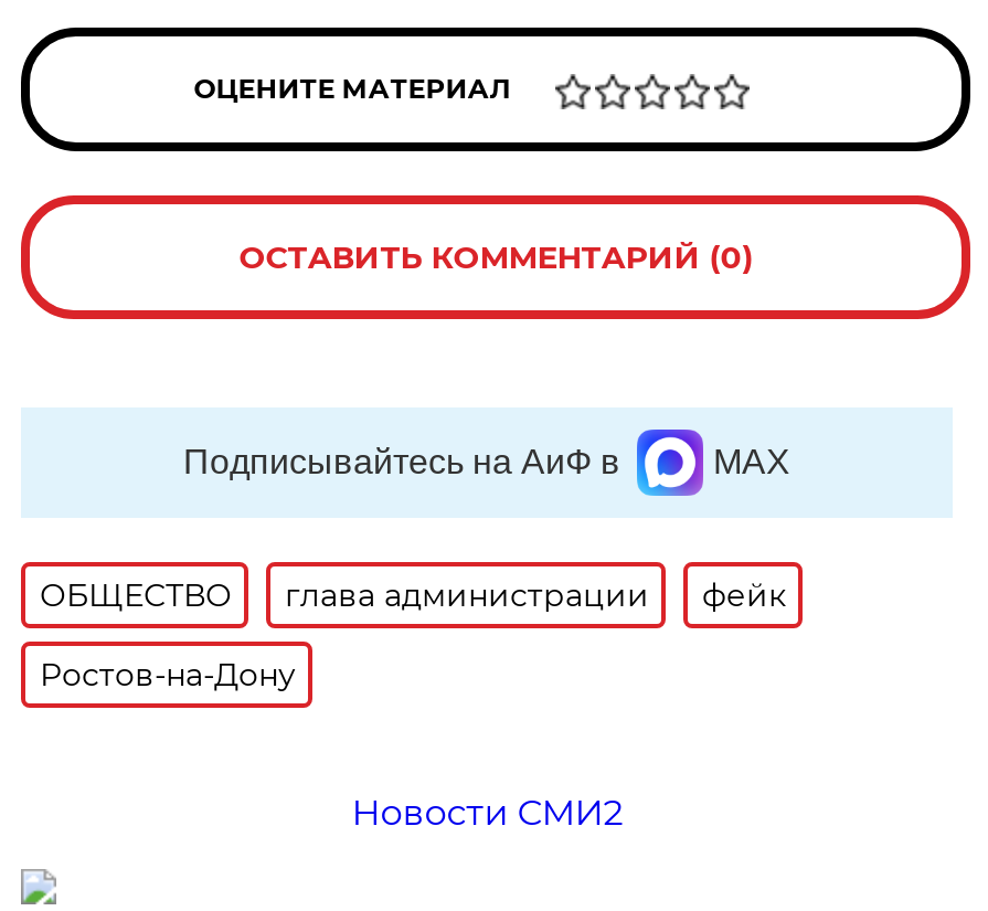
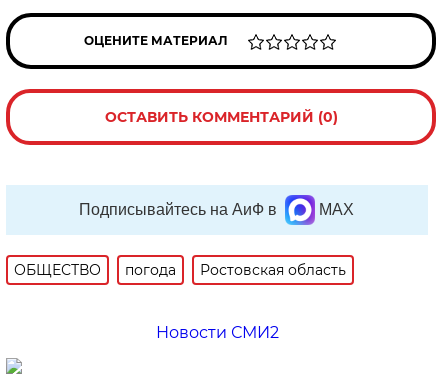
[40,575,786,695] глава администрации | фейк | Ростов-на-Дону -> [125,261,346,279] погода | Ростовская область

